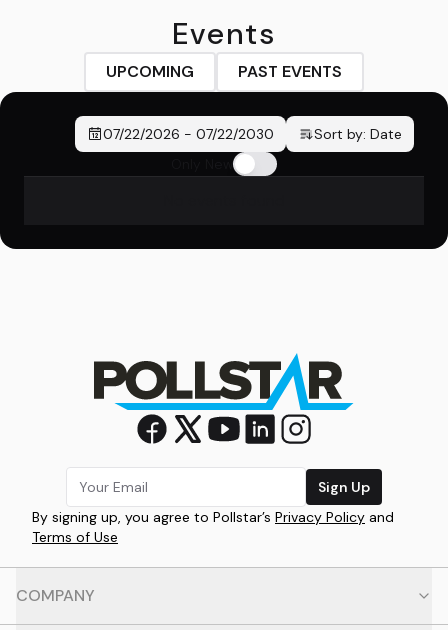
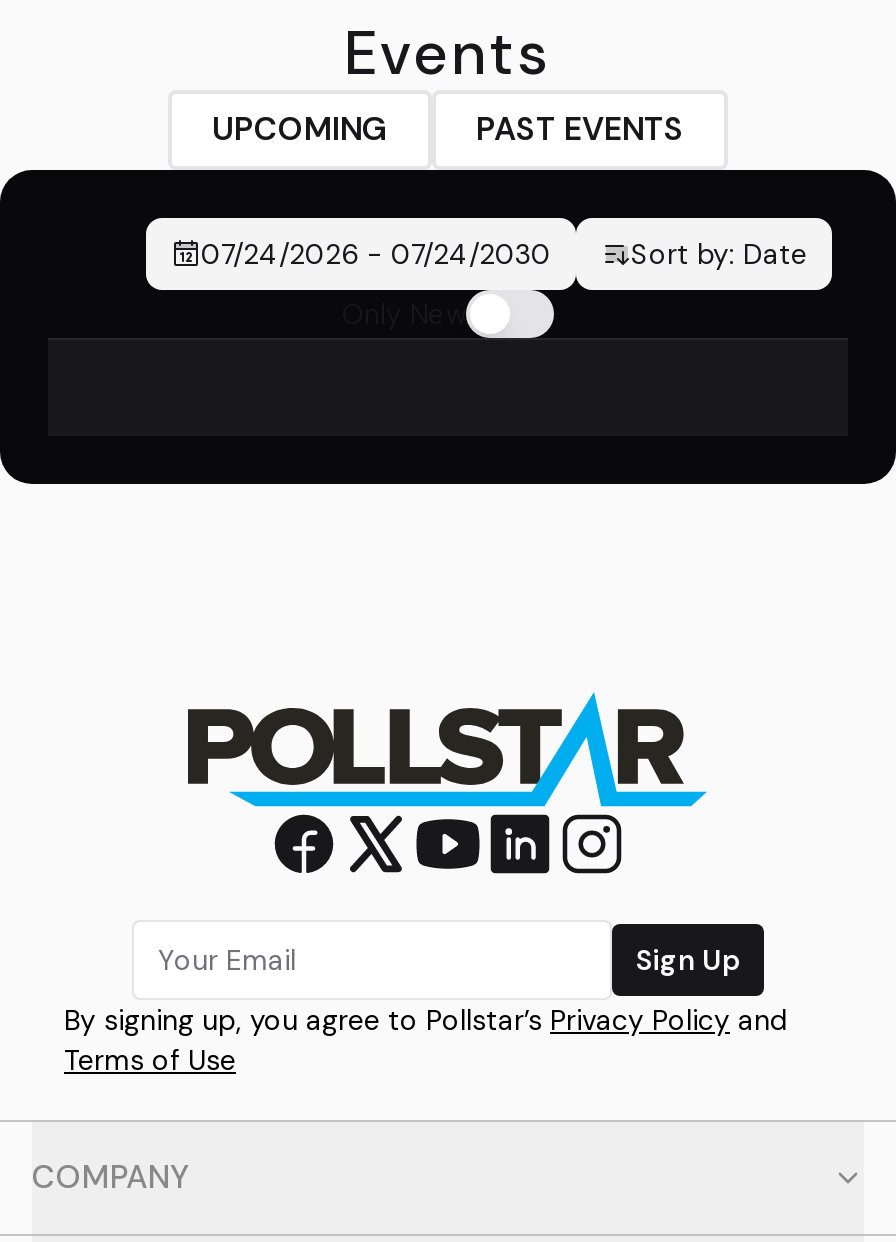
[102,125,273,143] 07/22/2026 - 07/22/2030 -> [201,236,551,272] 07/24/2026 - 07/24/2030

